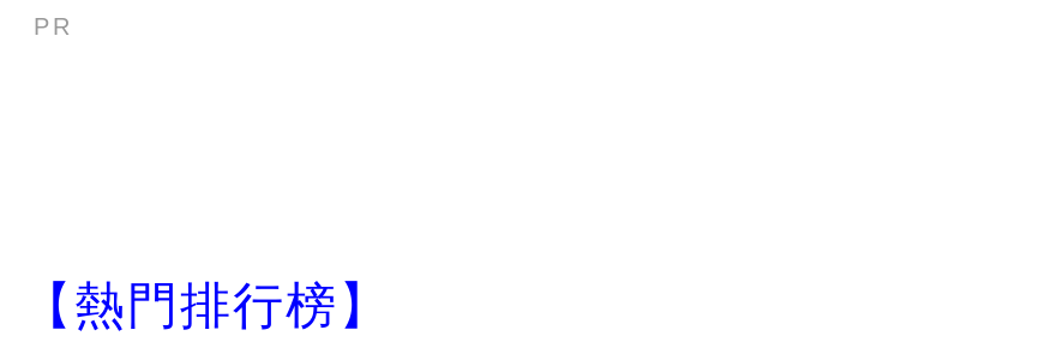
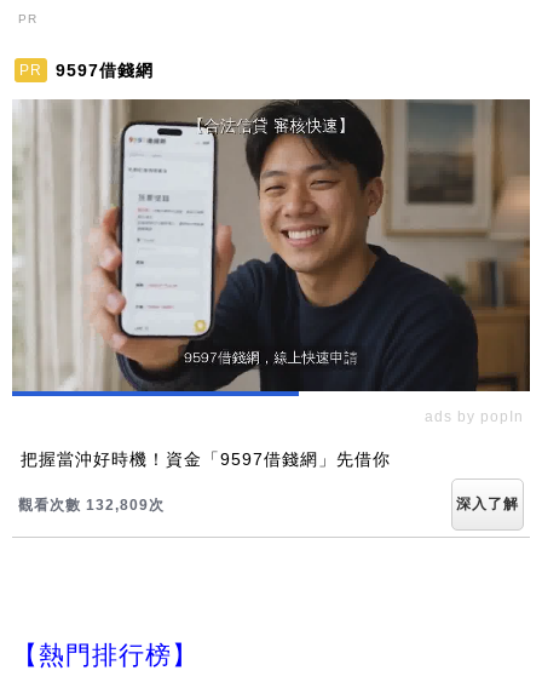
none -> [11,98,531,513] [image] | ads by popIn | 把握當沖好時機！資金「9597借錢網」先借你 | 觀看次數 132,809次 | 深入了解
none -> [19,61,154,80] PR | 9597借錢網

